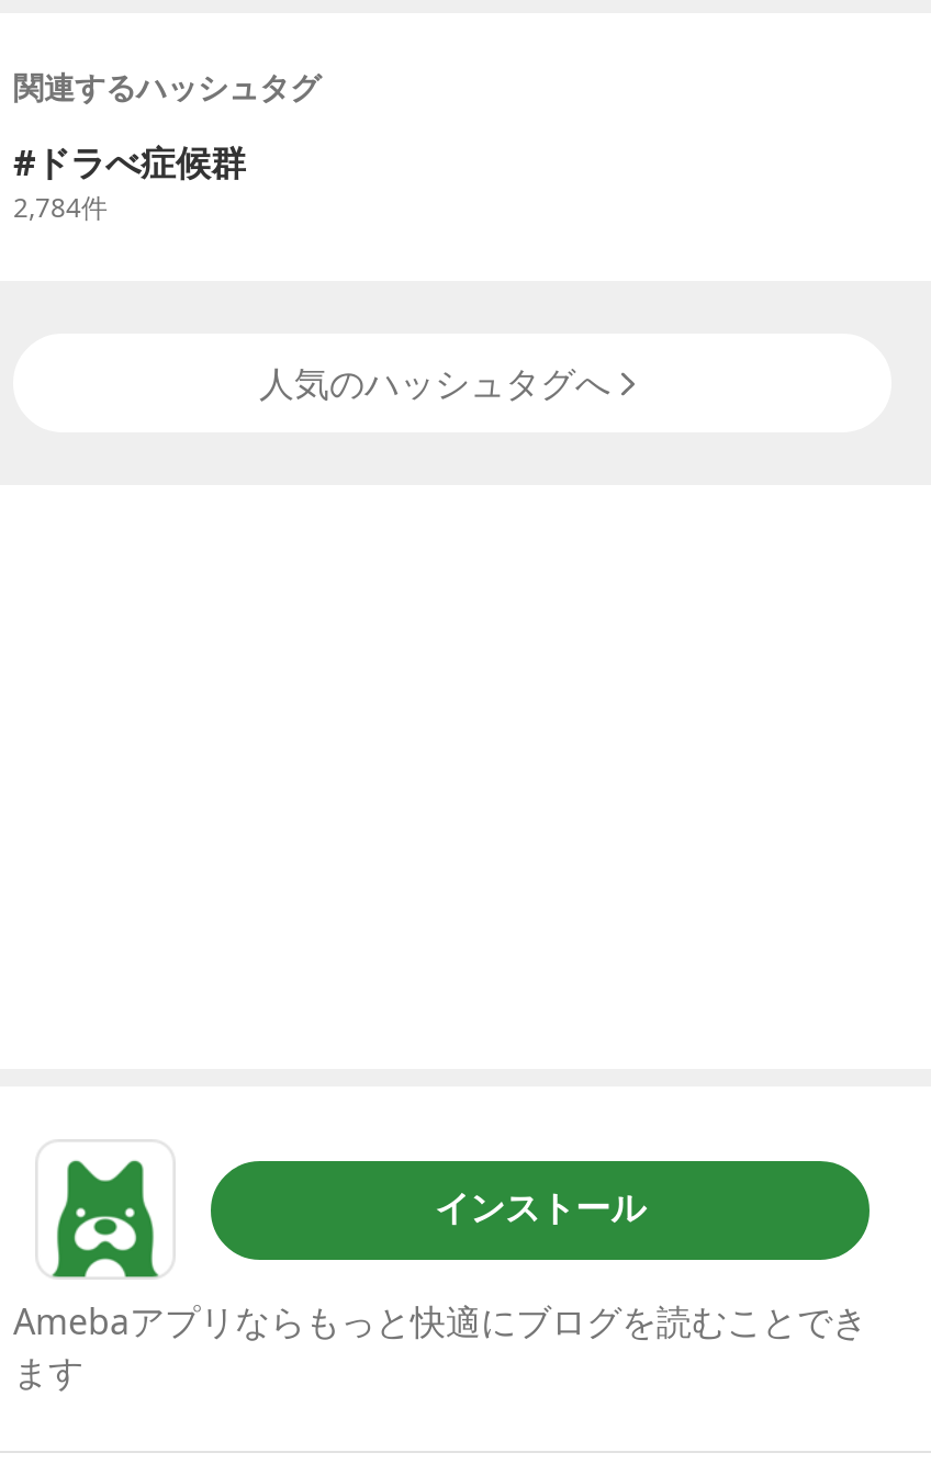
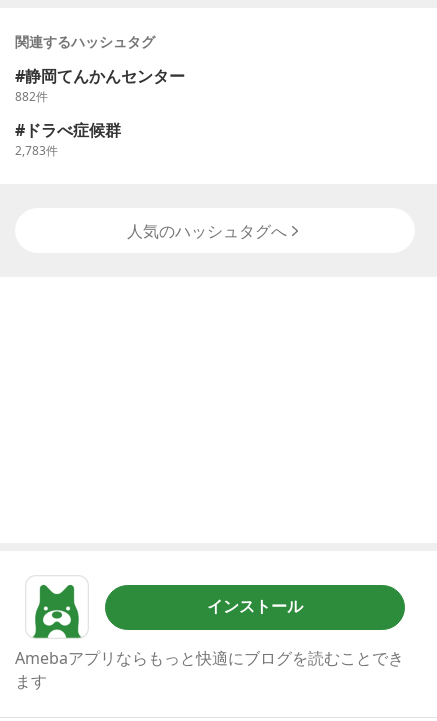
none -> [15,65,185,105] 静岡てんかんセンター | 882件
[13,189,108,227] 2,784件 -> [15,142,58,159] 2,783件

